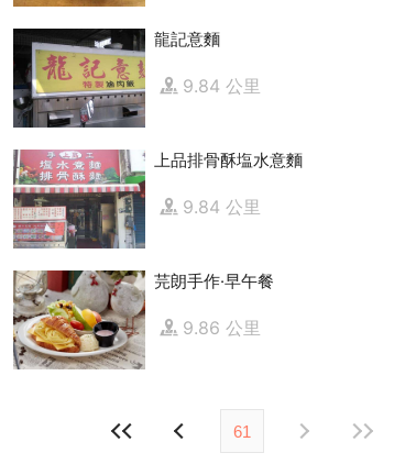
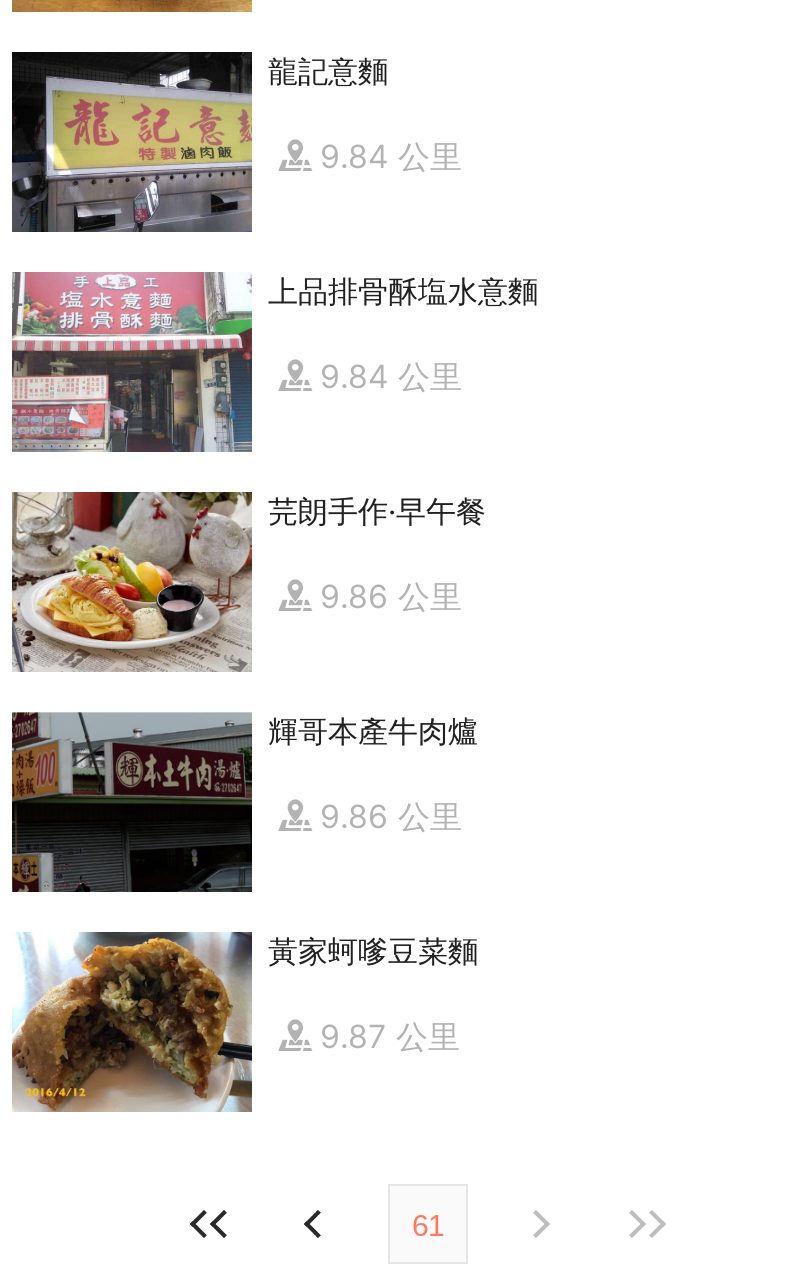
none -> [10,712,478,1056] [image] | 輝哥本產牛肉爐 | 9.86 公里 | 黃家蚵嗲豆菜麵 | 9.87 公里
none -> [12,930,254,1112] [image]

